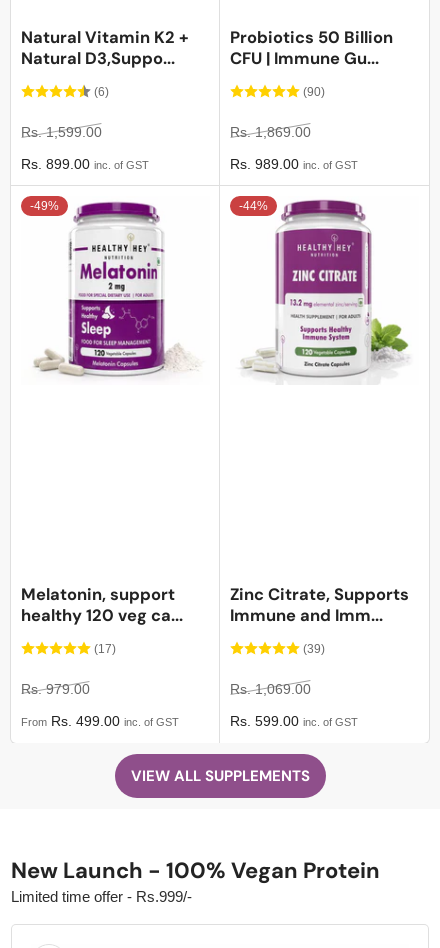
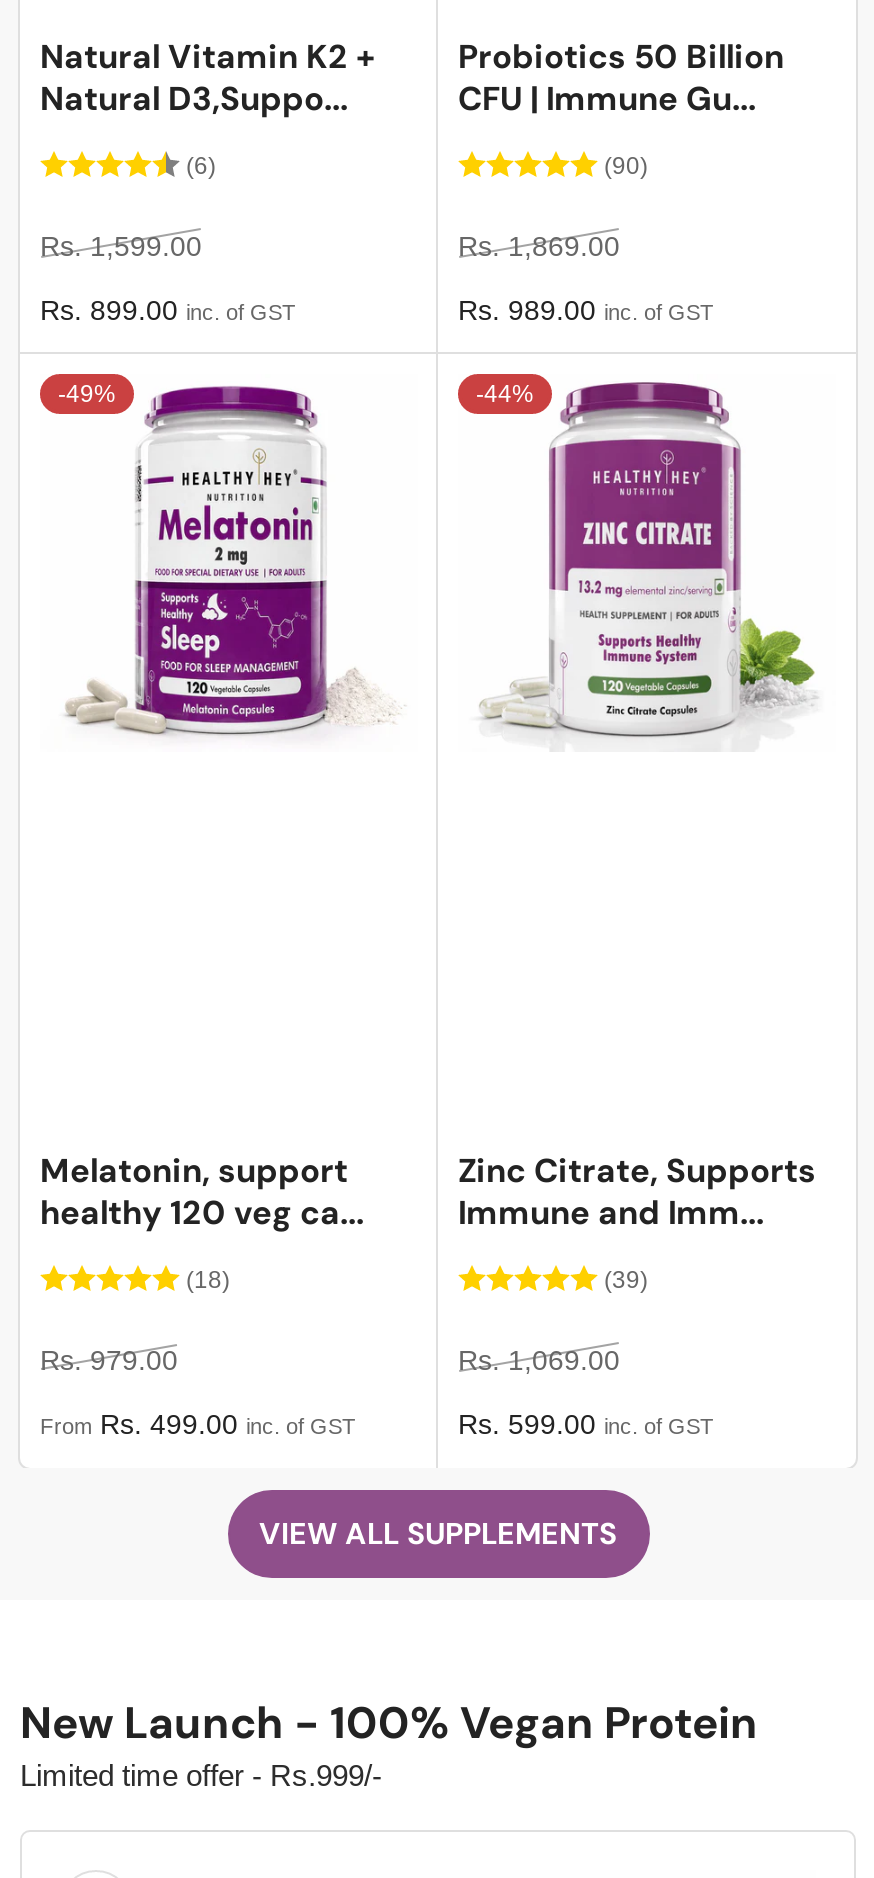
[94,642,116,656] (17) -> [186,1267,230,1295] (18)

